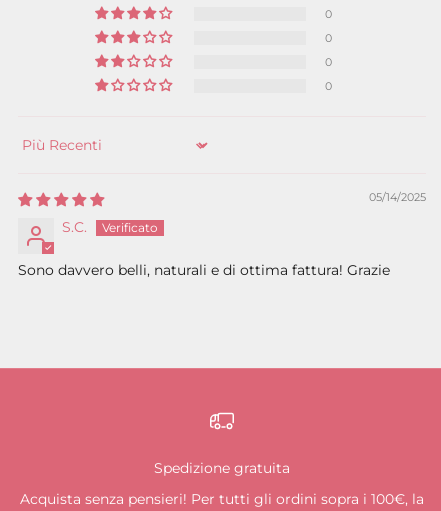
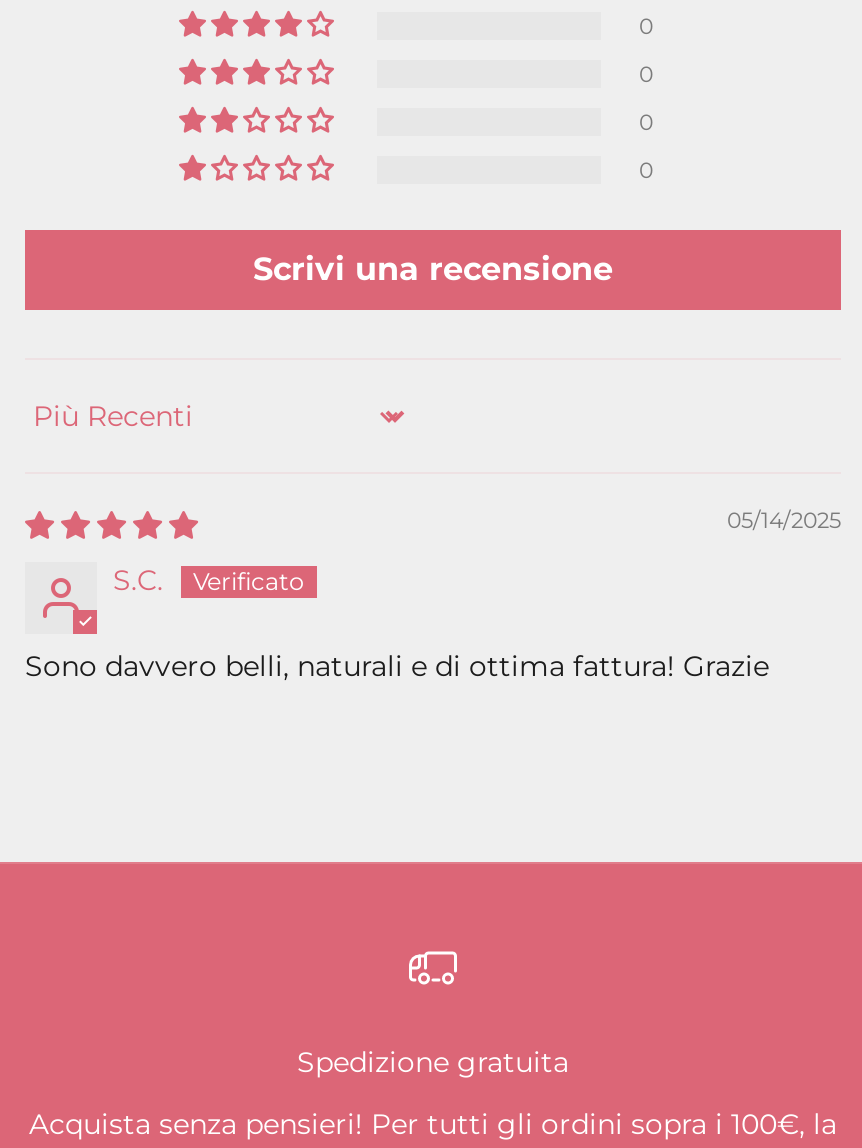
none -> [253,250,613,288] Scrivi una recensione

